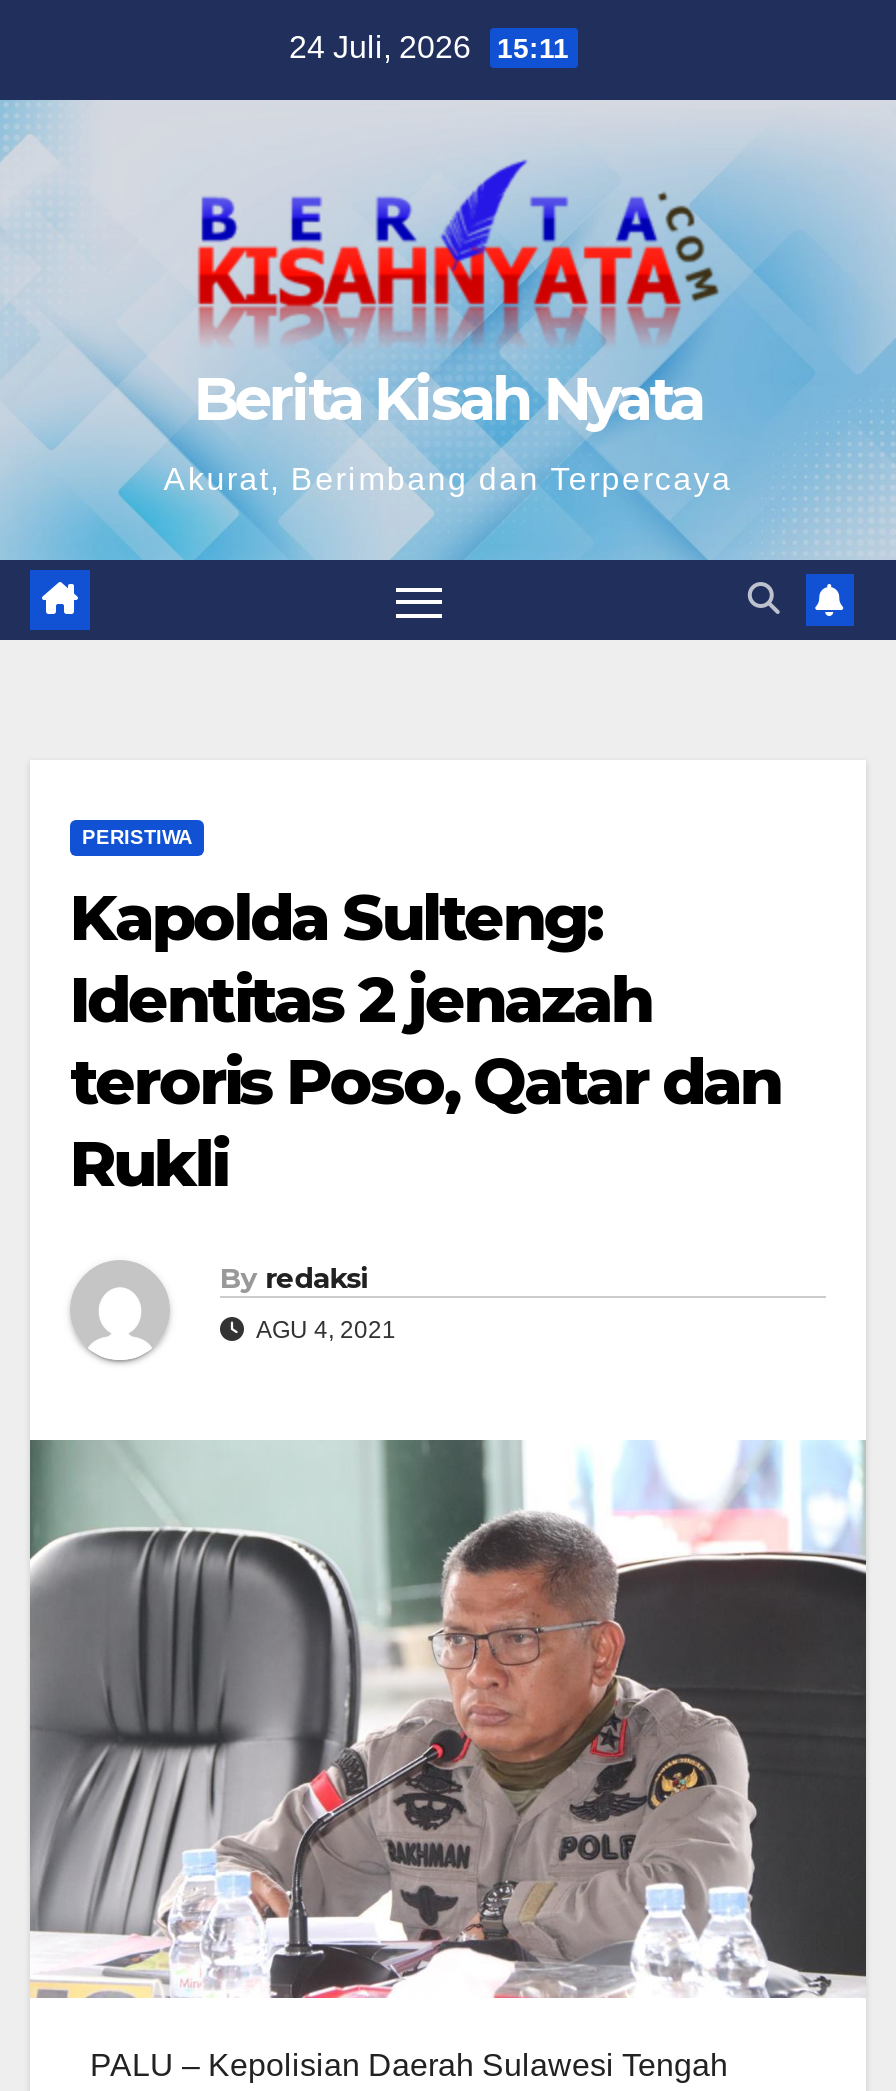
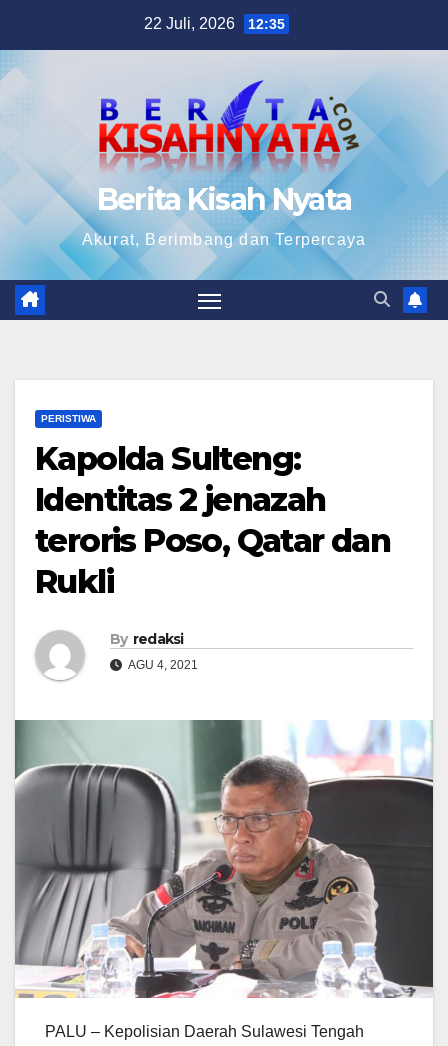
[289,30,569,64] 24 Juli, 2026 15:11 -> [144,15,285,32] 22 Juli, 2026 12:35

